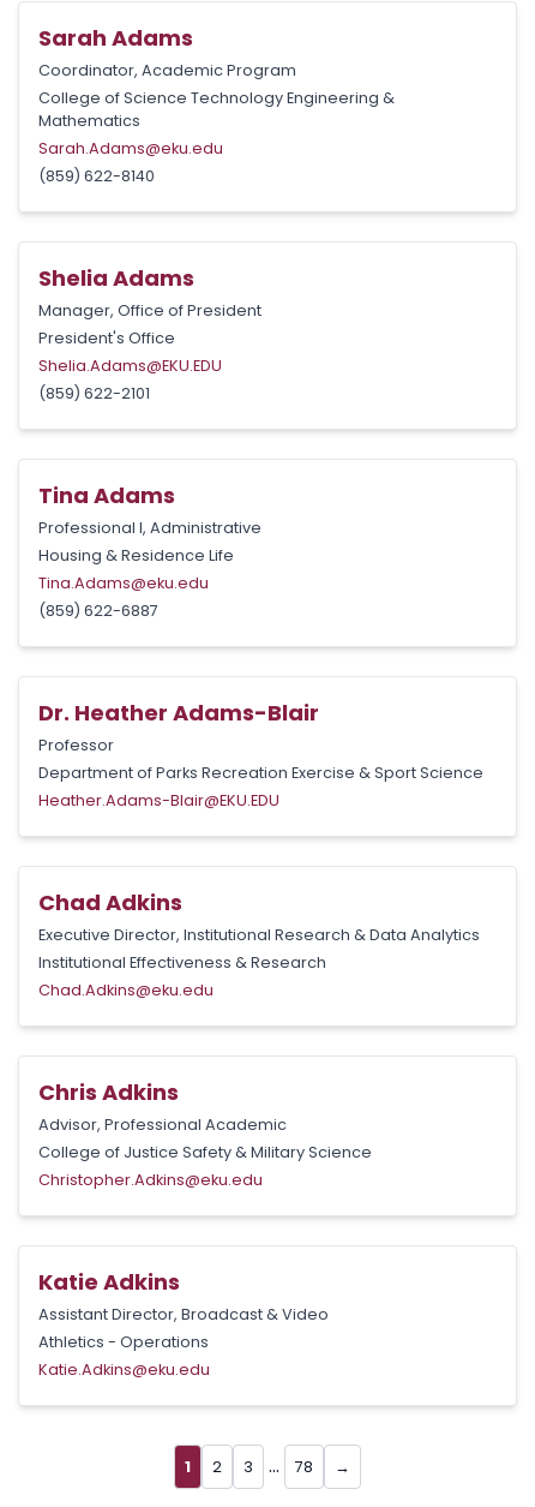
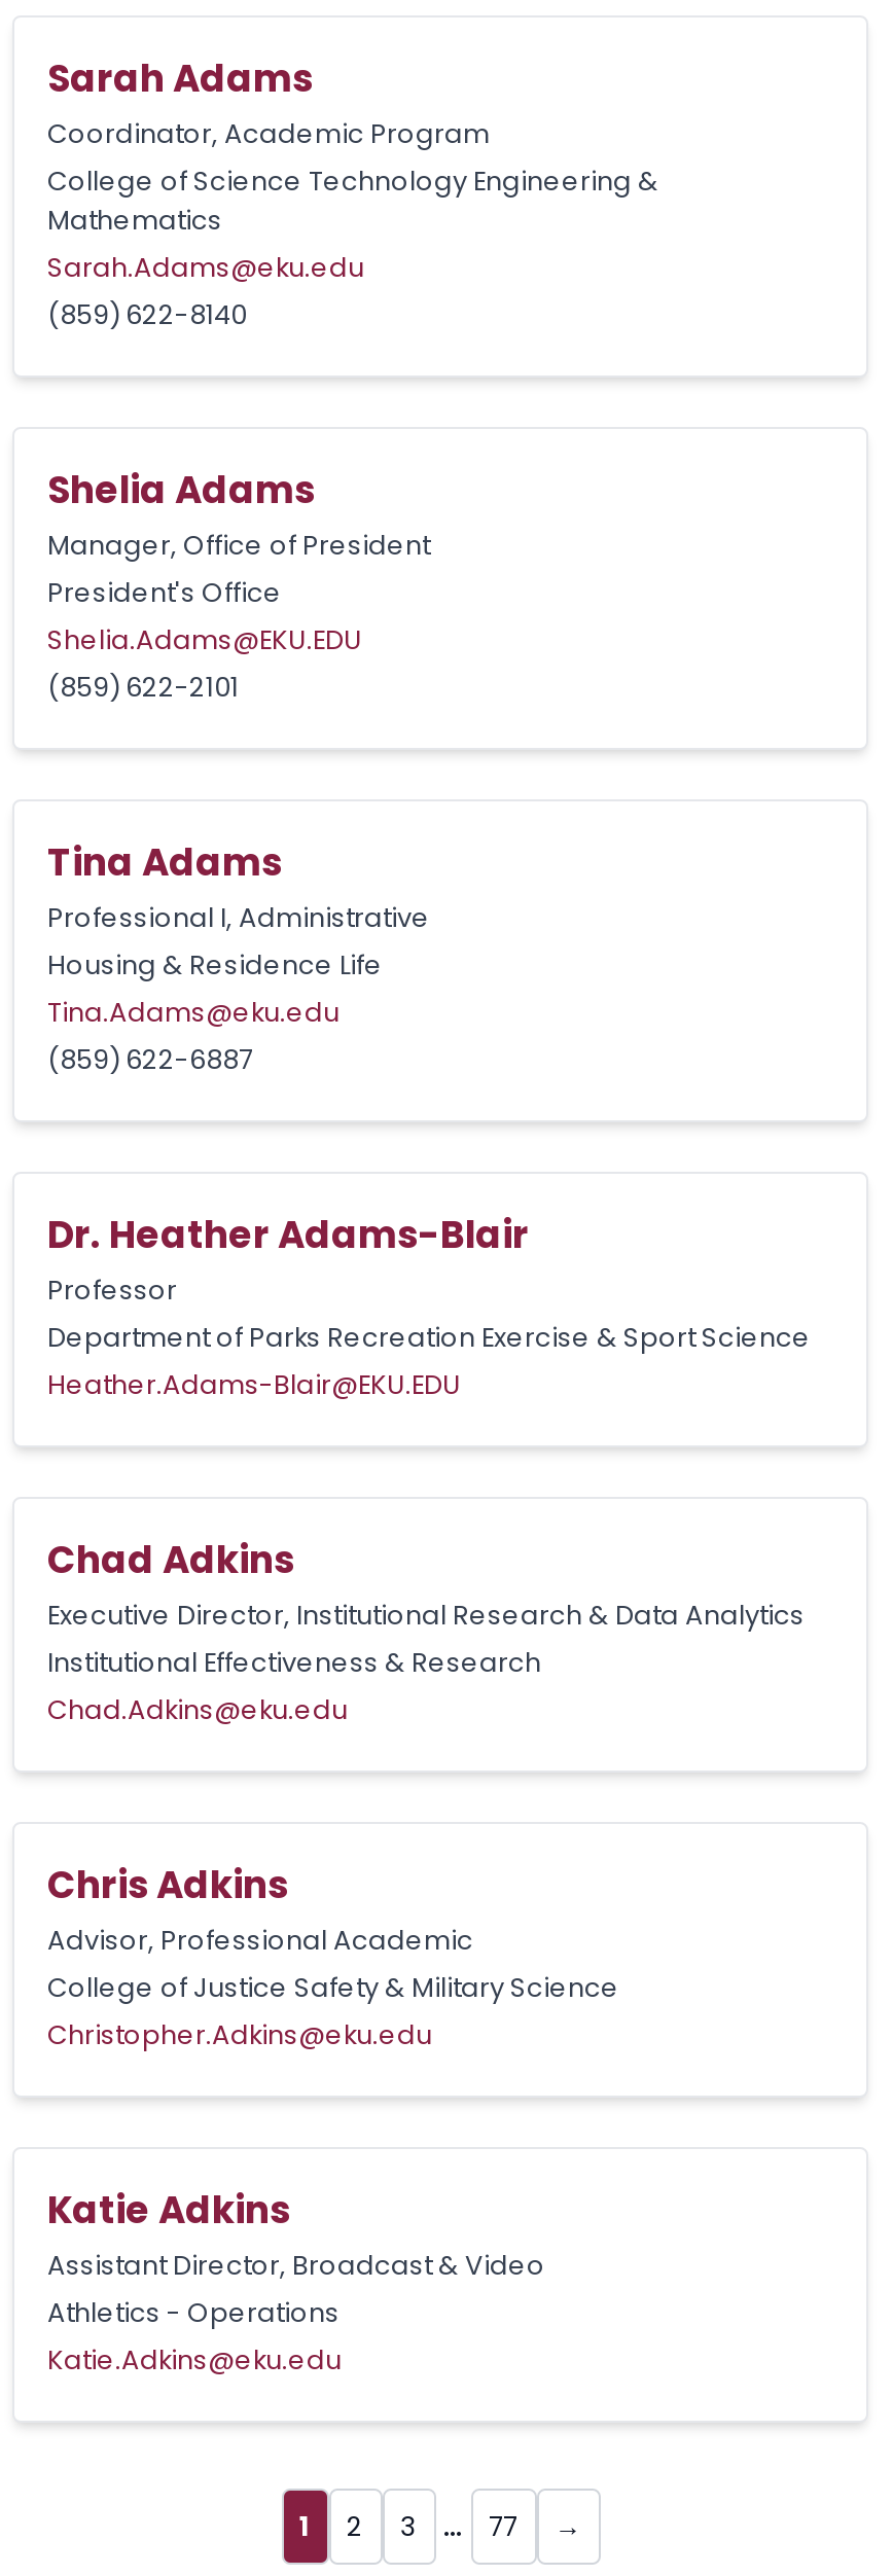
[295,1457,313,1477] 78 -> [489,2509,517,2544] 77

